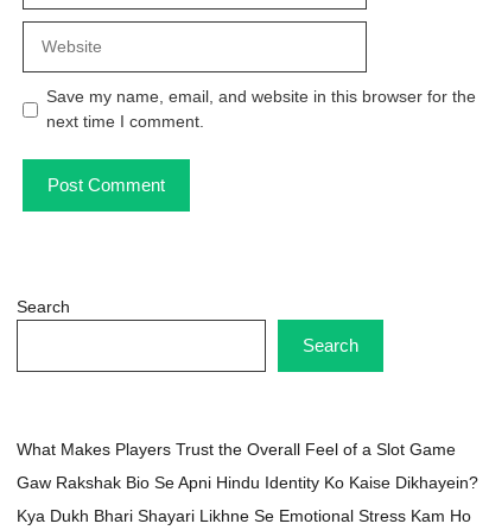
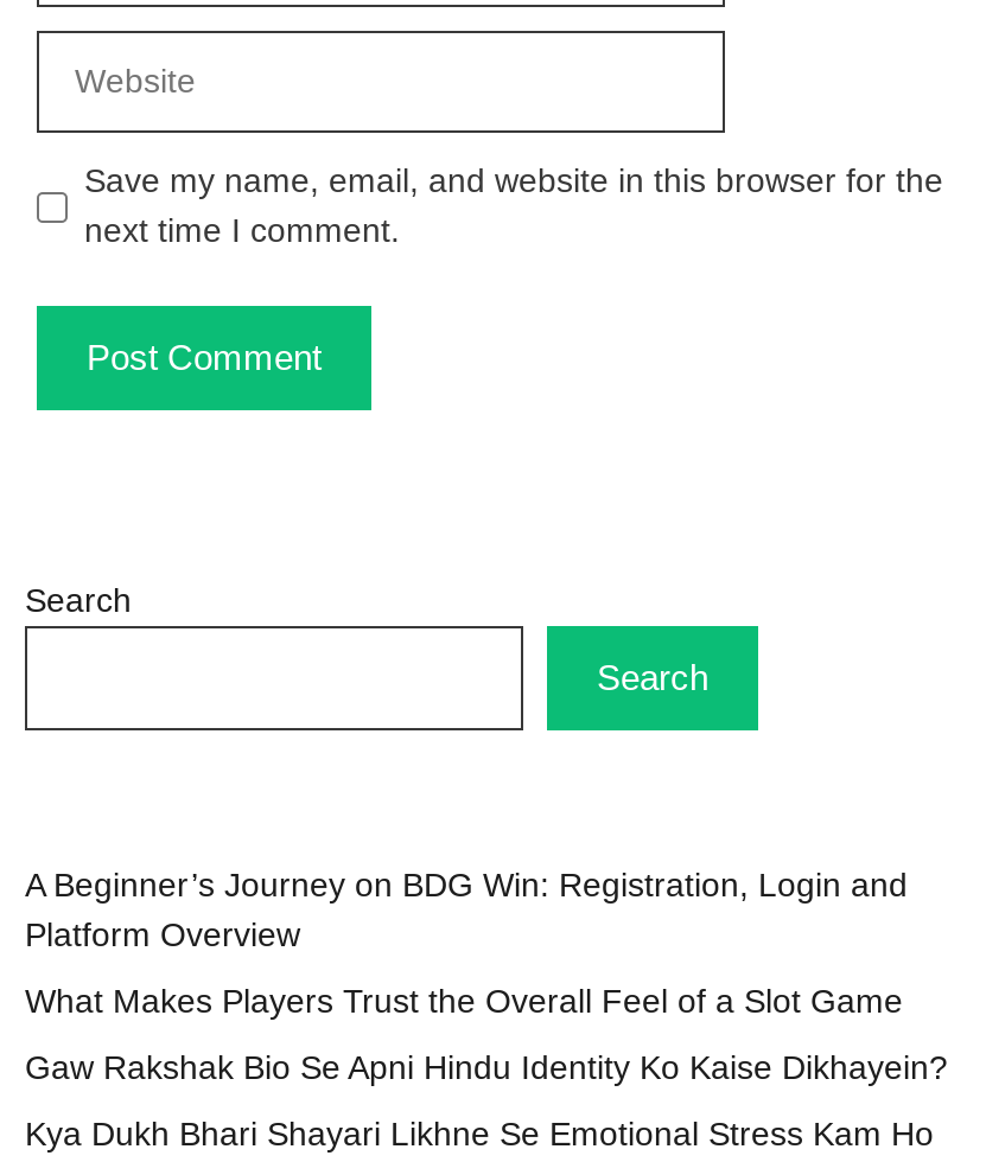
none -> [25,866,908,953] A Beginner’s Journey on BDG Win: Registration, Login and | Platform Overview

